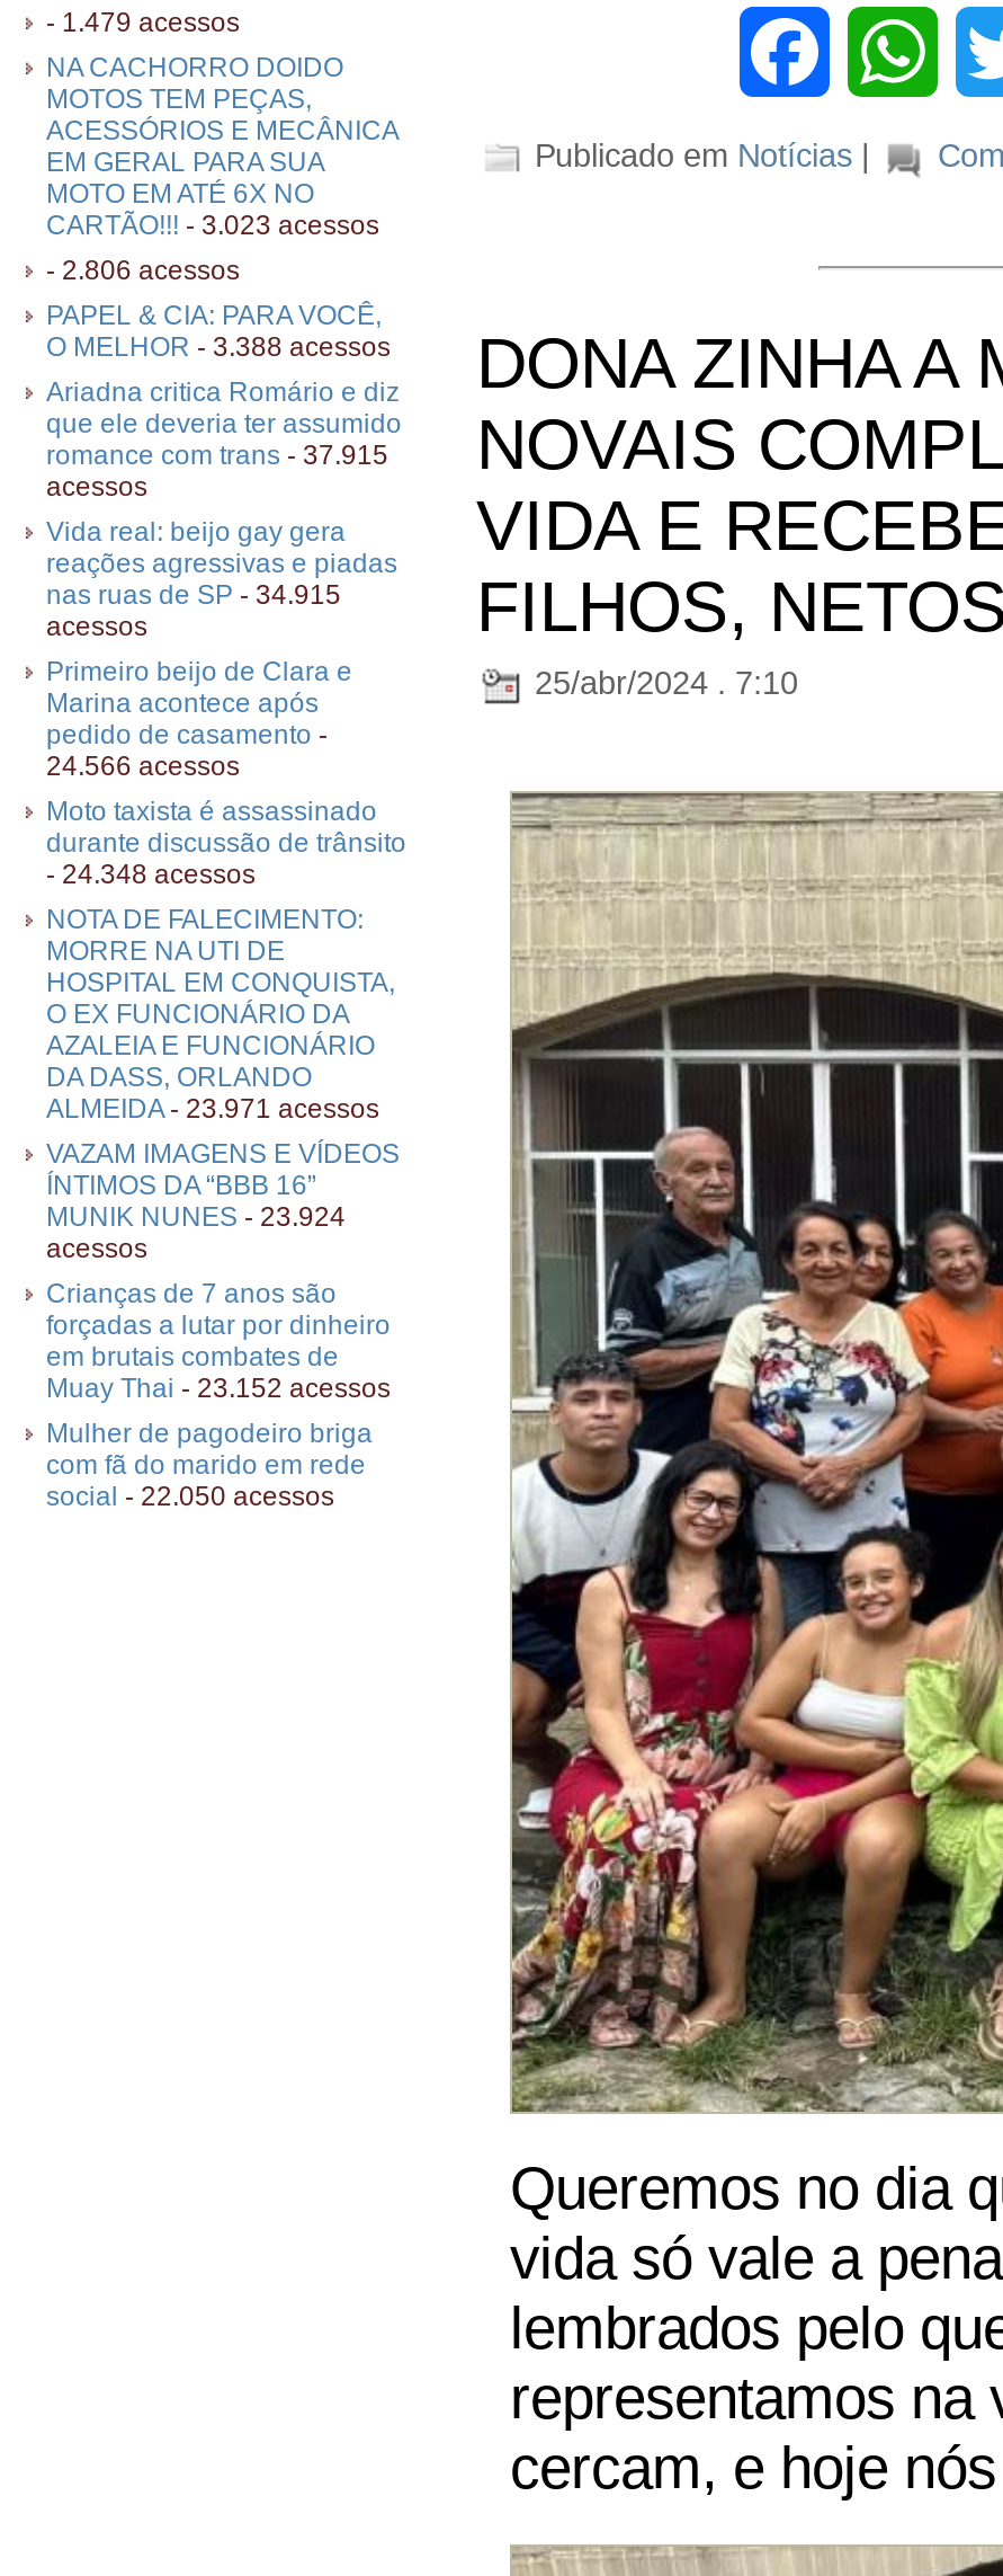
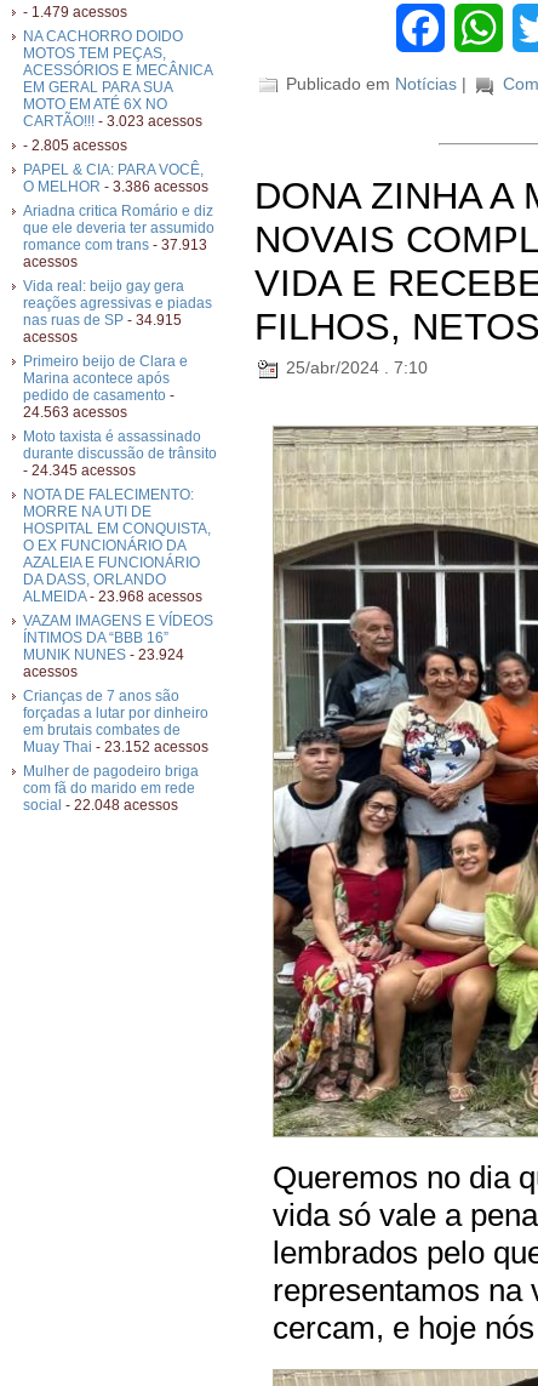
[46,254,240,286] - 2.806 acessos -> [23,137,127,154] - 2.805 acessos
[46,331,391,363] O MELHOR - 3.388 acessos -> [23,178,208,195] O MELHOR - 3.386 acessos
[46,439,388,471] romance com trans - 37.915 -> [23,236,207,253] romance com trans - 37.913
[46,750,240,782] 24.566 acessos -> [23,404,127,421] 24.563 acessos
[46,858,256,890] - 24.348 acessos -> [23,462,136,479] - 24.345 acessos
[46,1093,379,1124] ALMEIDA - 23.971 acessos -> [23,588,202,605] ALMEIDA - 23.968 acessos
[46,1480,334,1512] social - 22.050 acessos -> [23,797,178,814] social - 22.048 acessos

